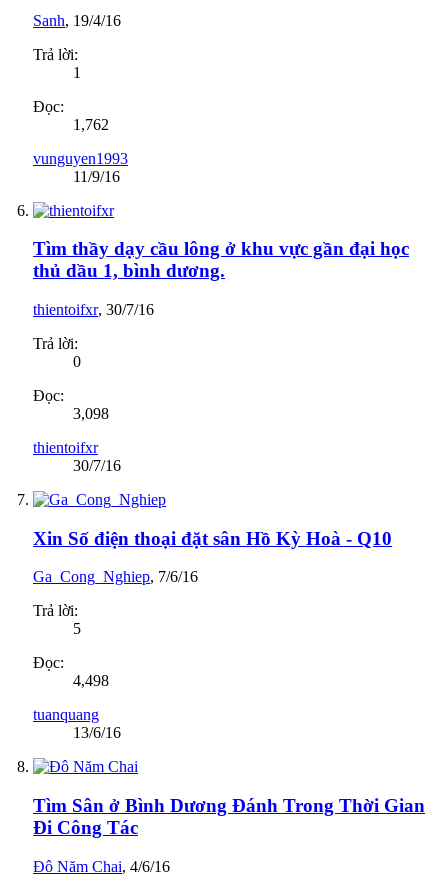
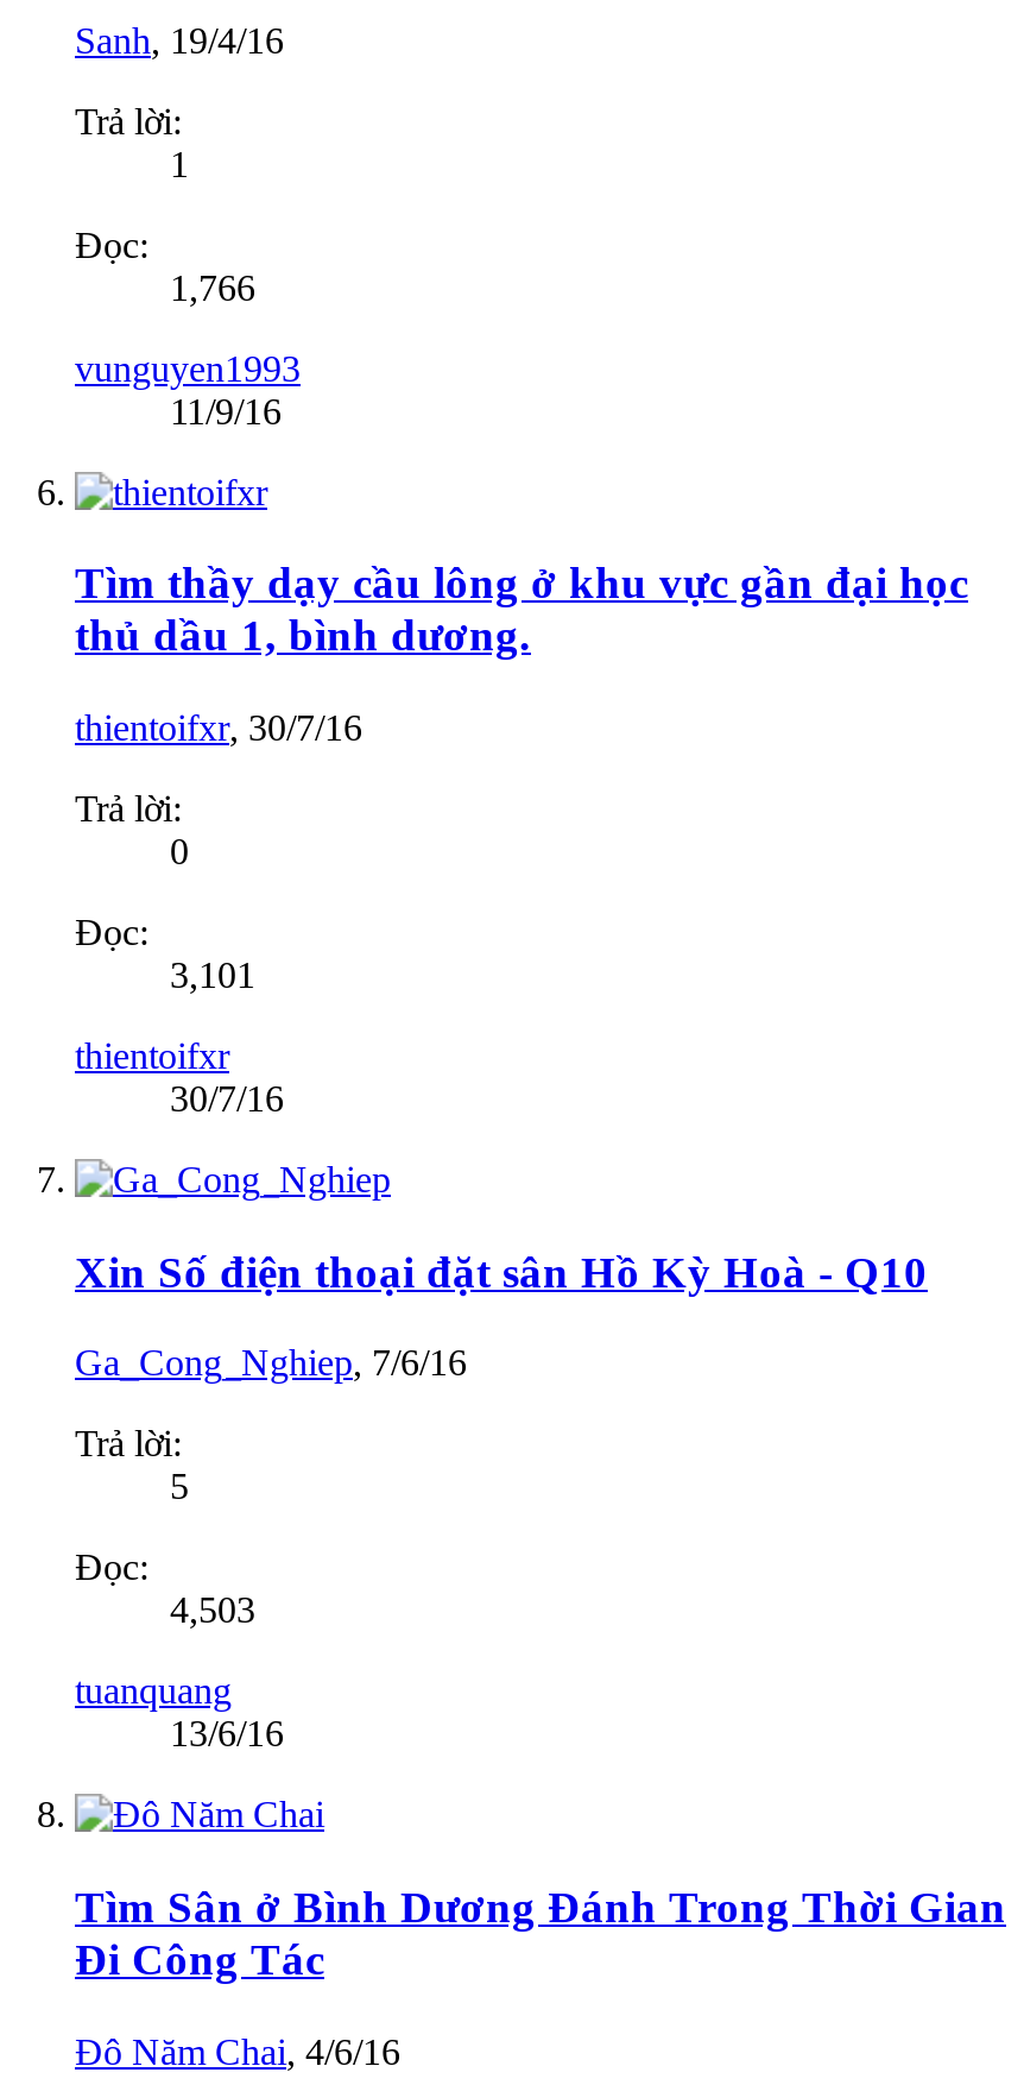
[73,115,109,132] 1,762 -> [170,266,255,307] 1,766
[73,405,109,422] 3,098 -> [170,954,255,995] 3,101
[73,672,109,689] 4,498 -> [170,1590,255,1631] 4,503

